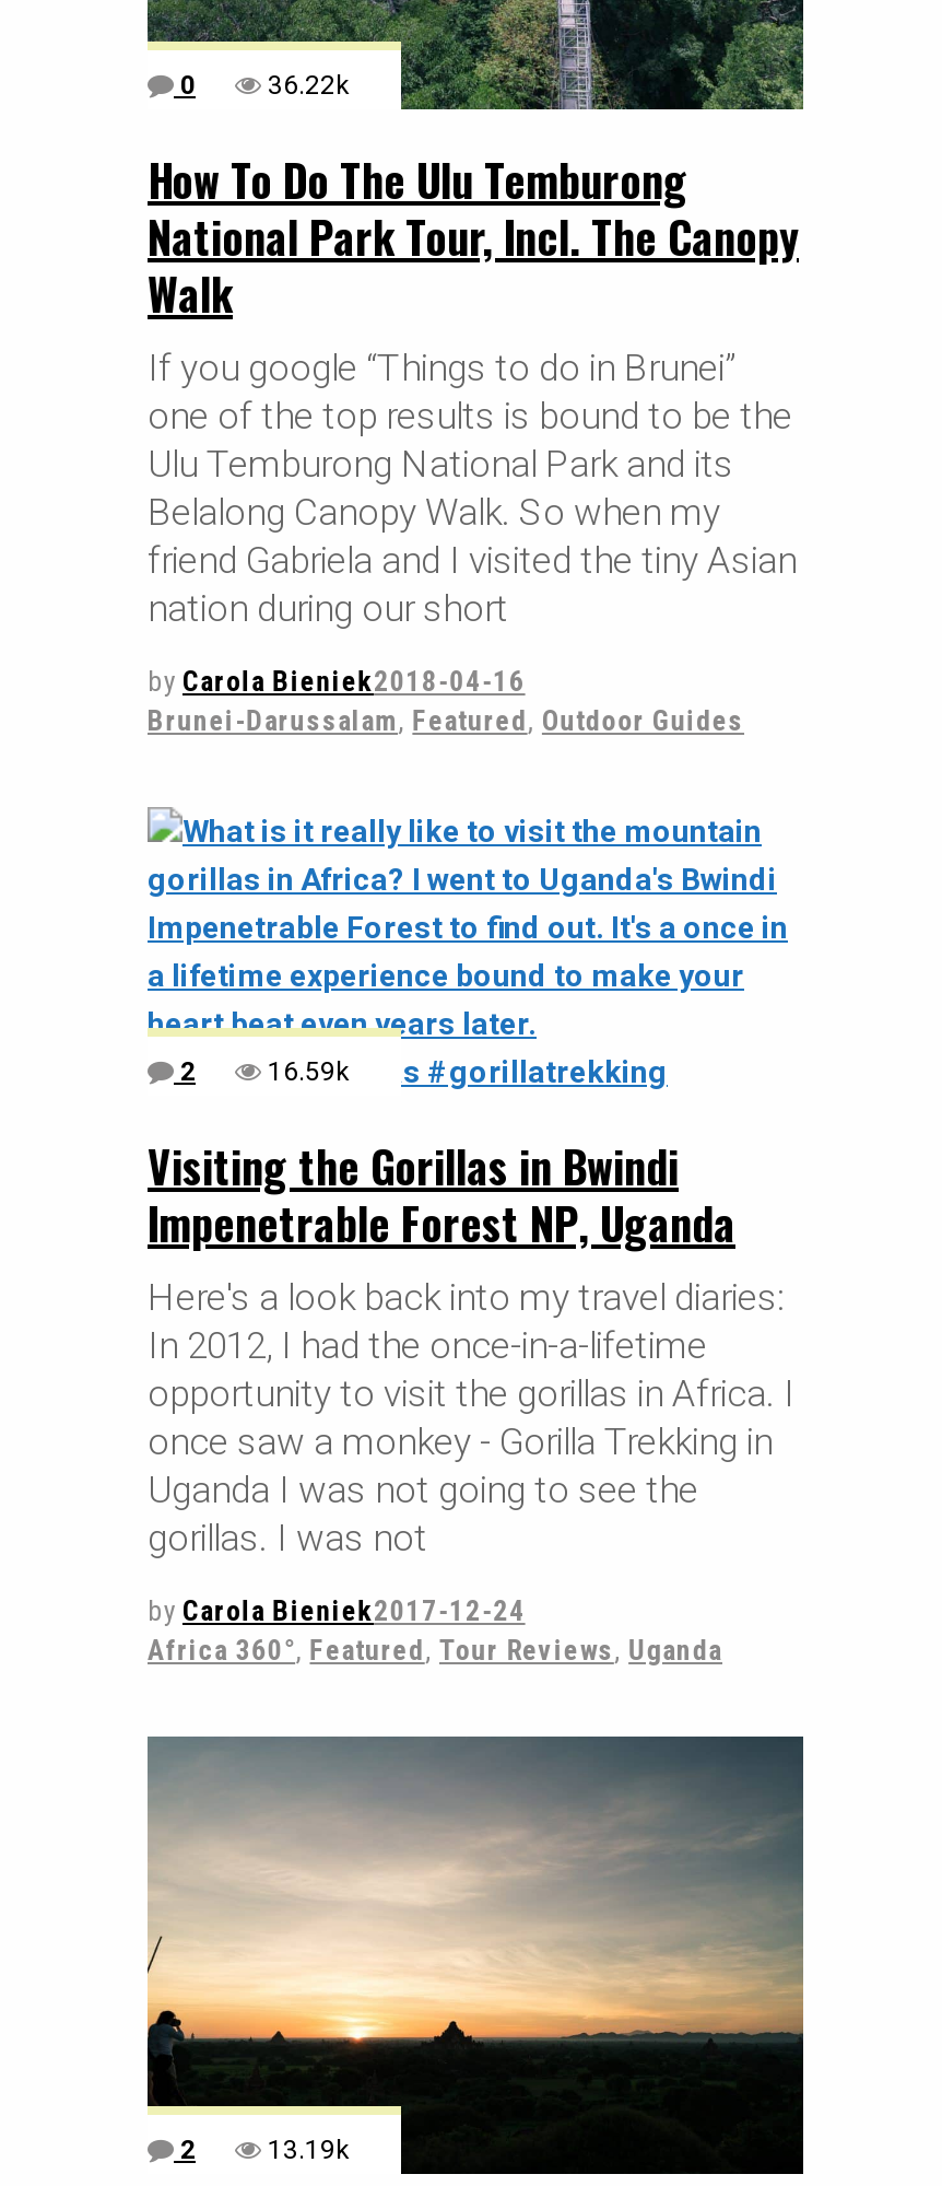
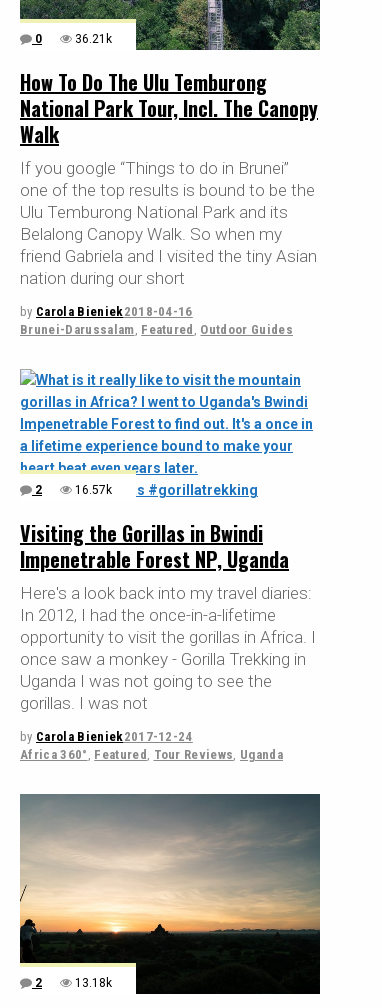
[268,71,349,101] 36.22k -> [75,32,112,46] 36.21k
[268,1057,349,1088] 16.59k -> [75,483,112,497] 16.57k
[268,2136,349,2166] 13.19k -> [75,976,112,990] 13.18k

